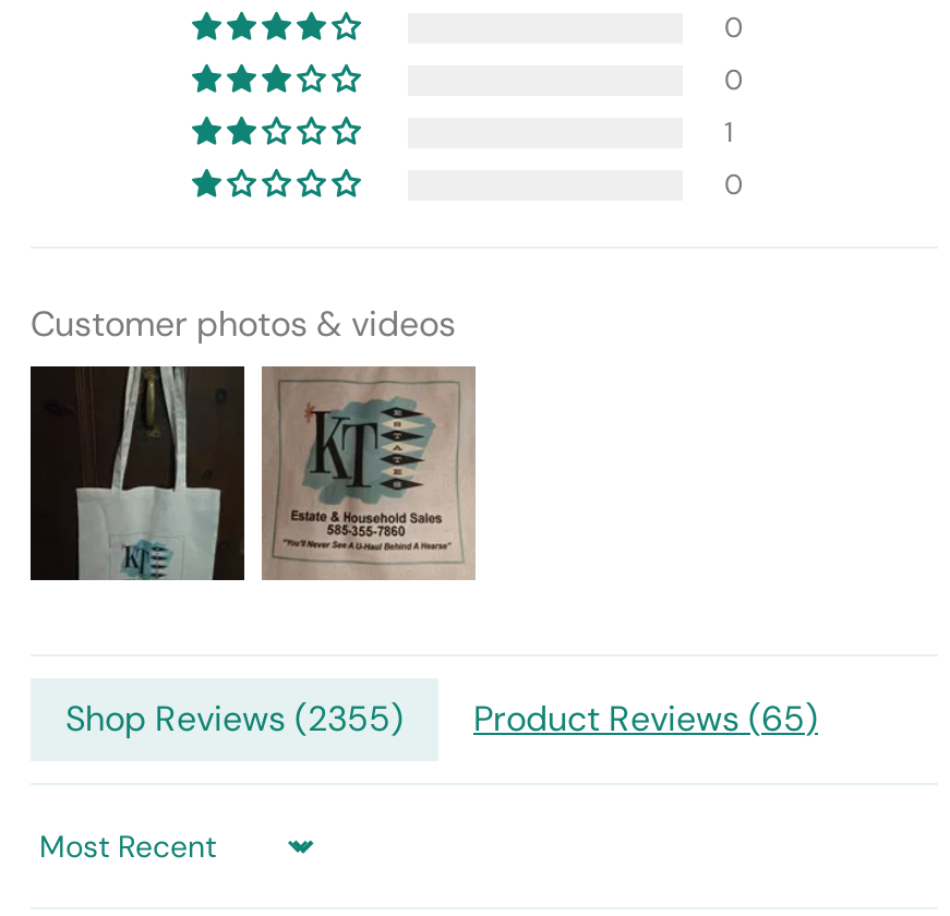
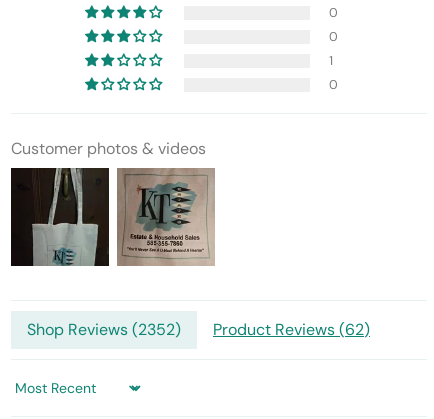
[65,697,404,742] Shop Reviews (2355) -> [27,319,181,340] Shop Reviews (2352)
[473,697,818,742] Product Reviews (65) -> [213,319,370,340] Product Reviews (62)

